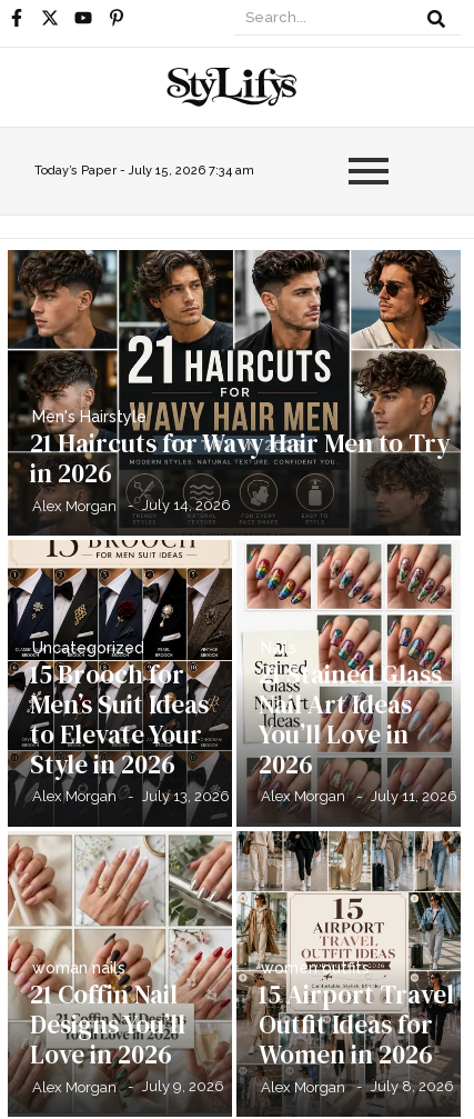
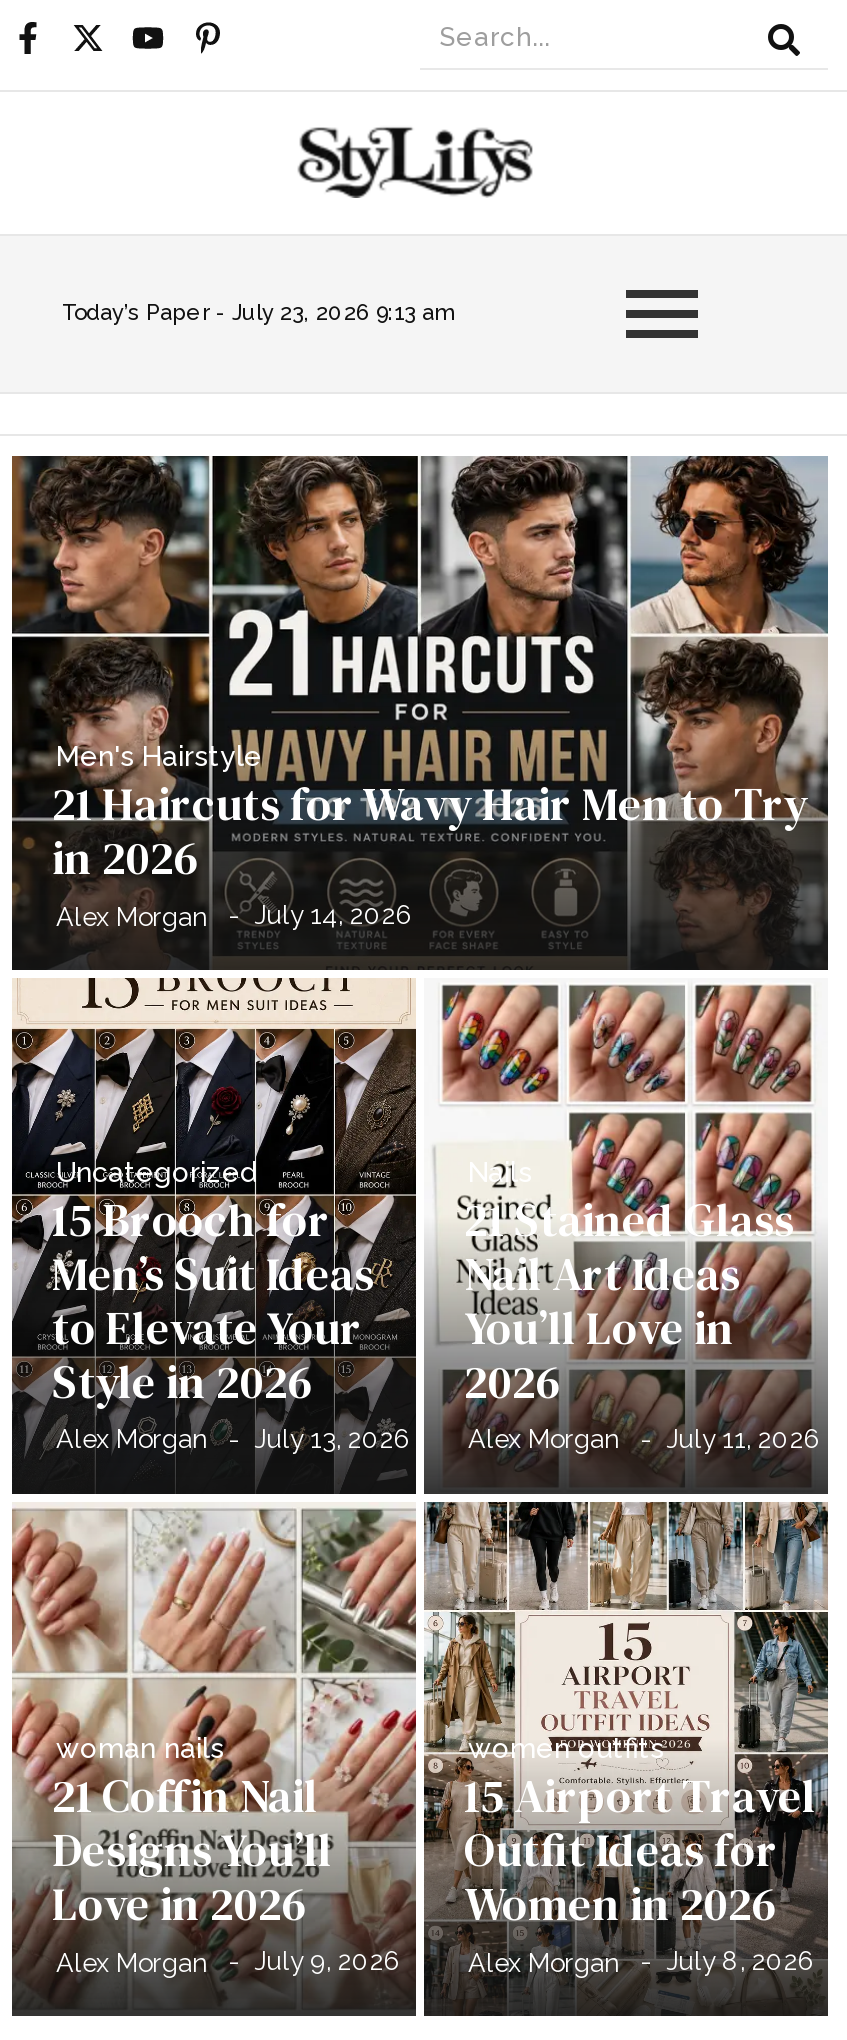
[34,163,254,178] Today’s Paper - July 15, 2026 7:34 am -> [62,300,456,326] Today’s Paper - July 23, 2026 9:13 am

